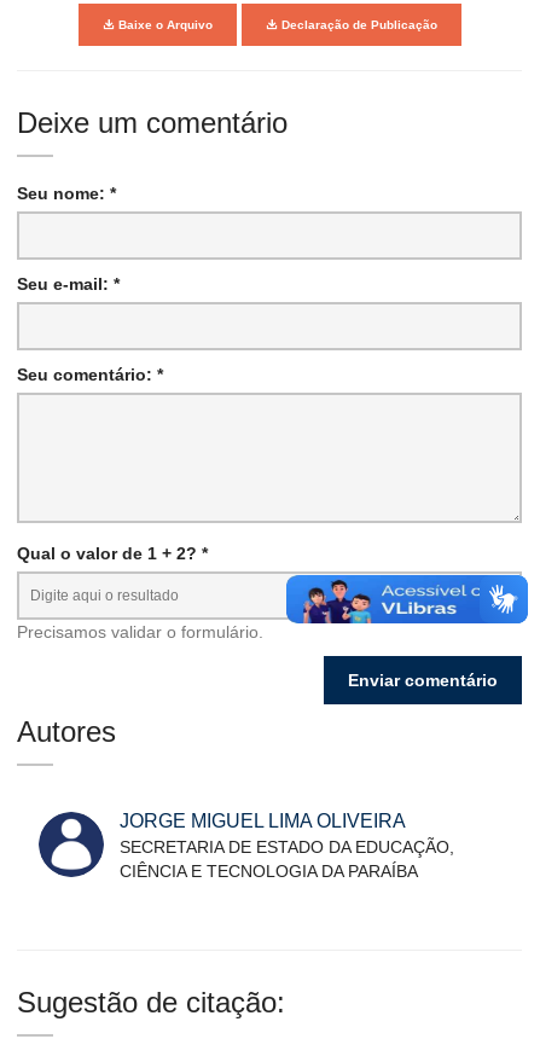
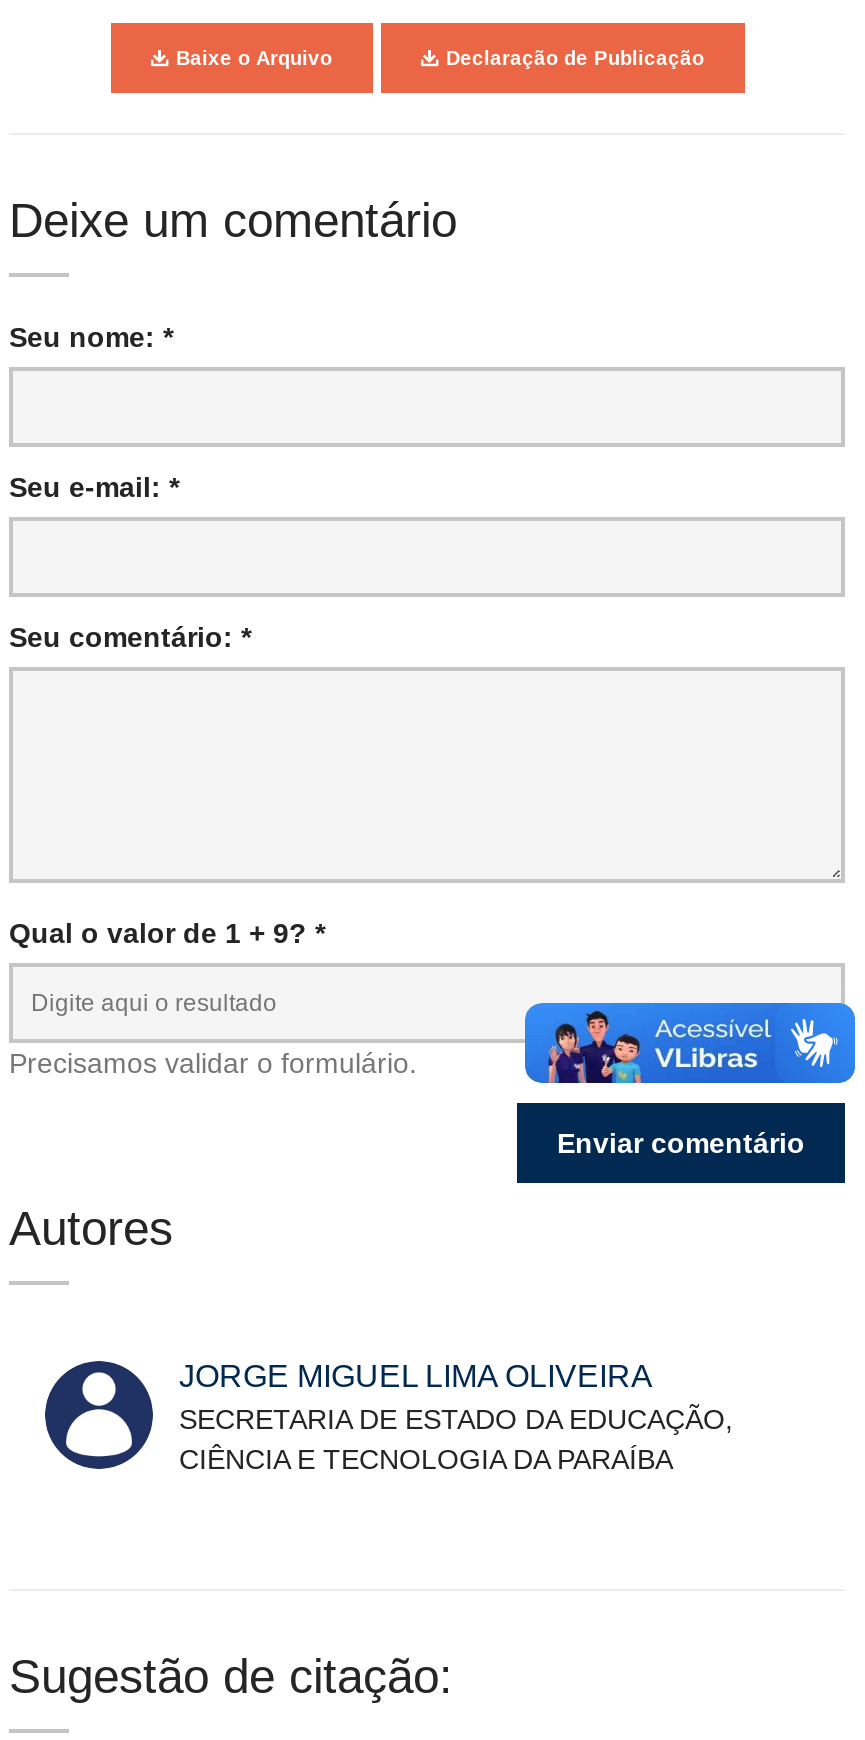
[17,543,208,563] Qual o valor de 1 + 2? * -> [9,916,325,948] Qual o valor de 1 + 9? *
[285,574,529,644] [image] -> [455,967,857,1085] [image]

